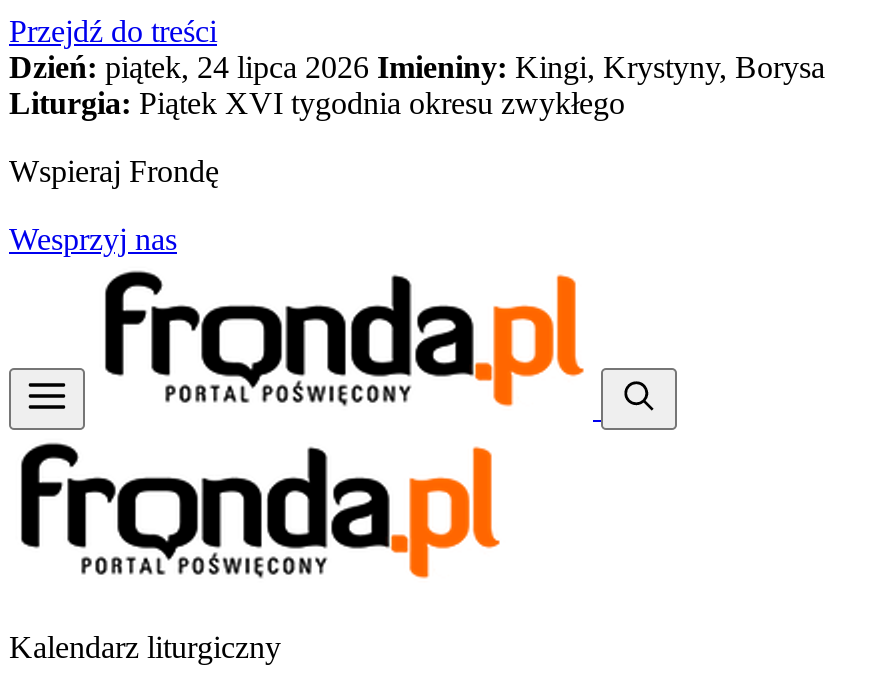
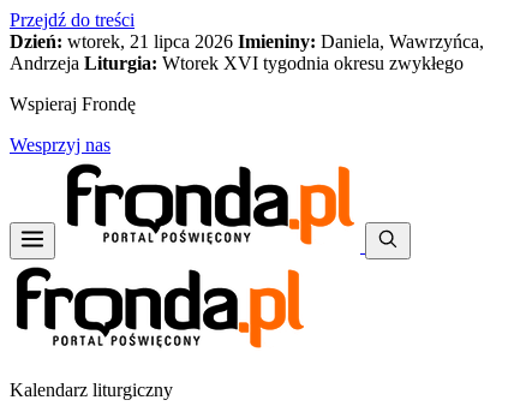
[9,50,825,120] Dzień: piątek, 24 lipca 2026 Imieniny: Kingi, Krystyny, Borysa | Liturgia: Piątek XVI tygodnia okresu zwykłego -> [10,31,484,73] Dzień: wtorek, 21 lipca 2026 Imieniny: Daniela, Wawrzyńca, | Andrzeja Liturgia: Wtorek XVI tygodnia okresu zwykłego

